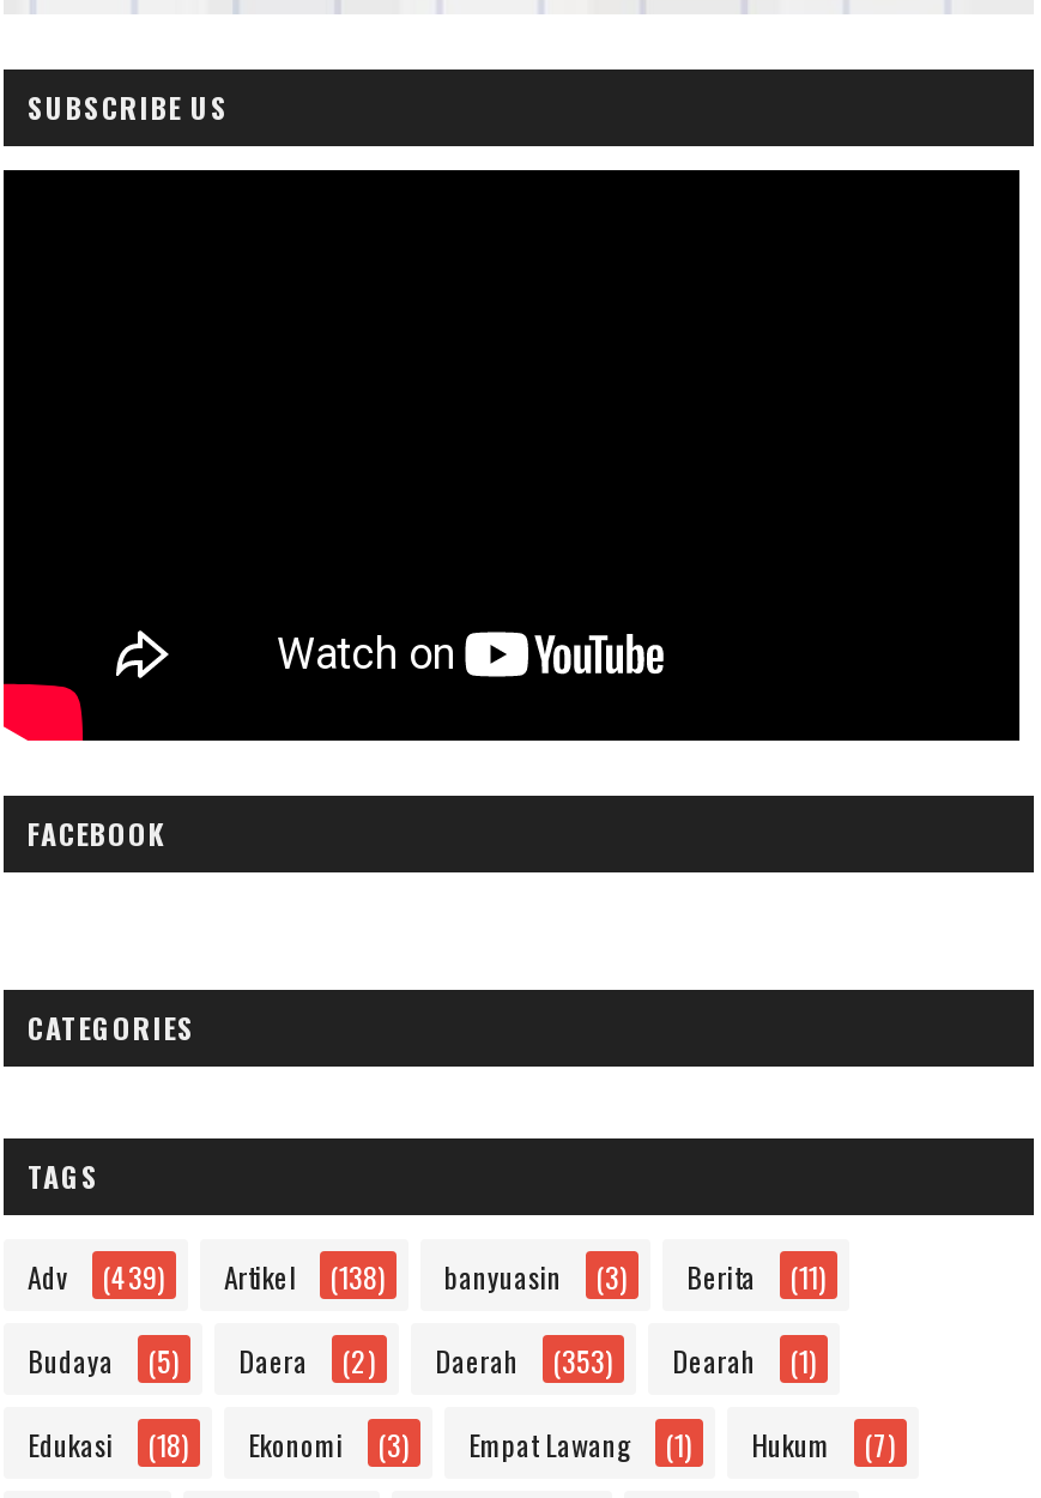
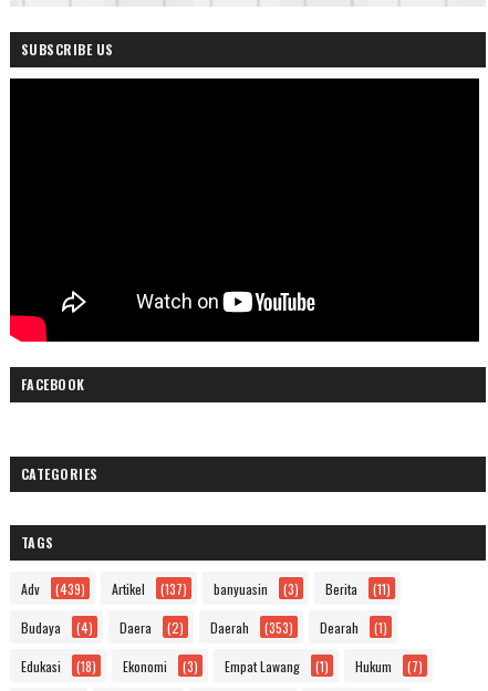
[329,1256,387,1297] (138) -> [160,580,187,598] (137)
[147,1340,181,1381] (5) -> [76,618,93,637] (4)

